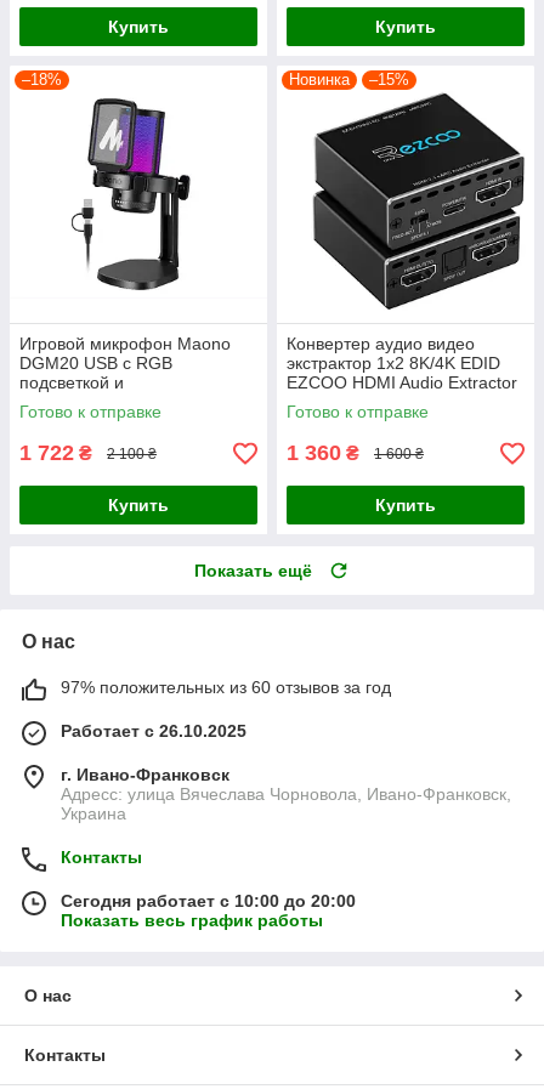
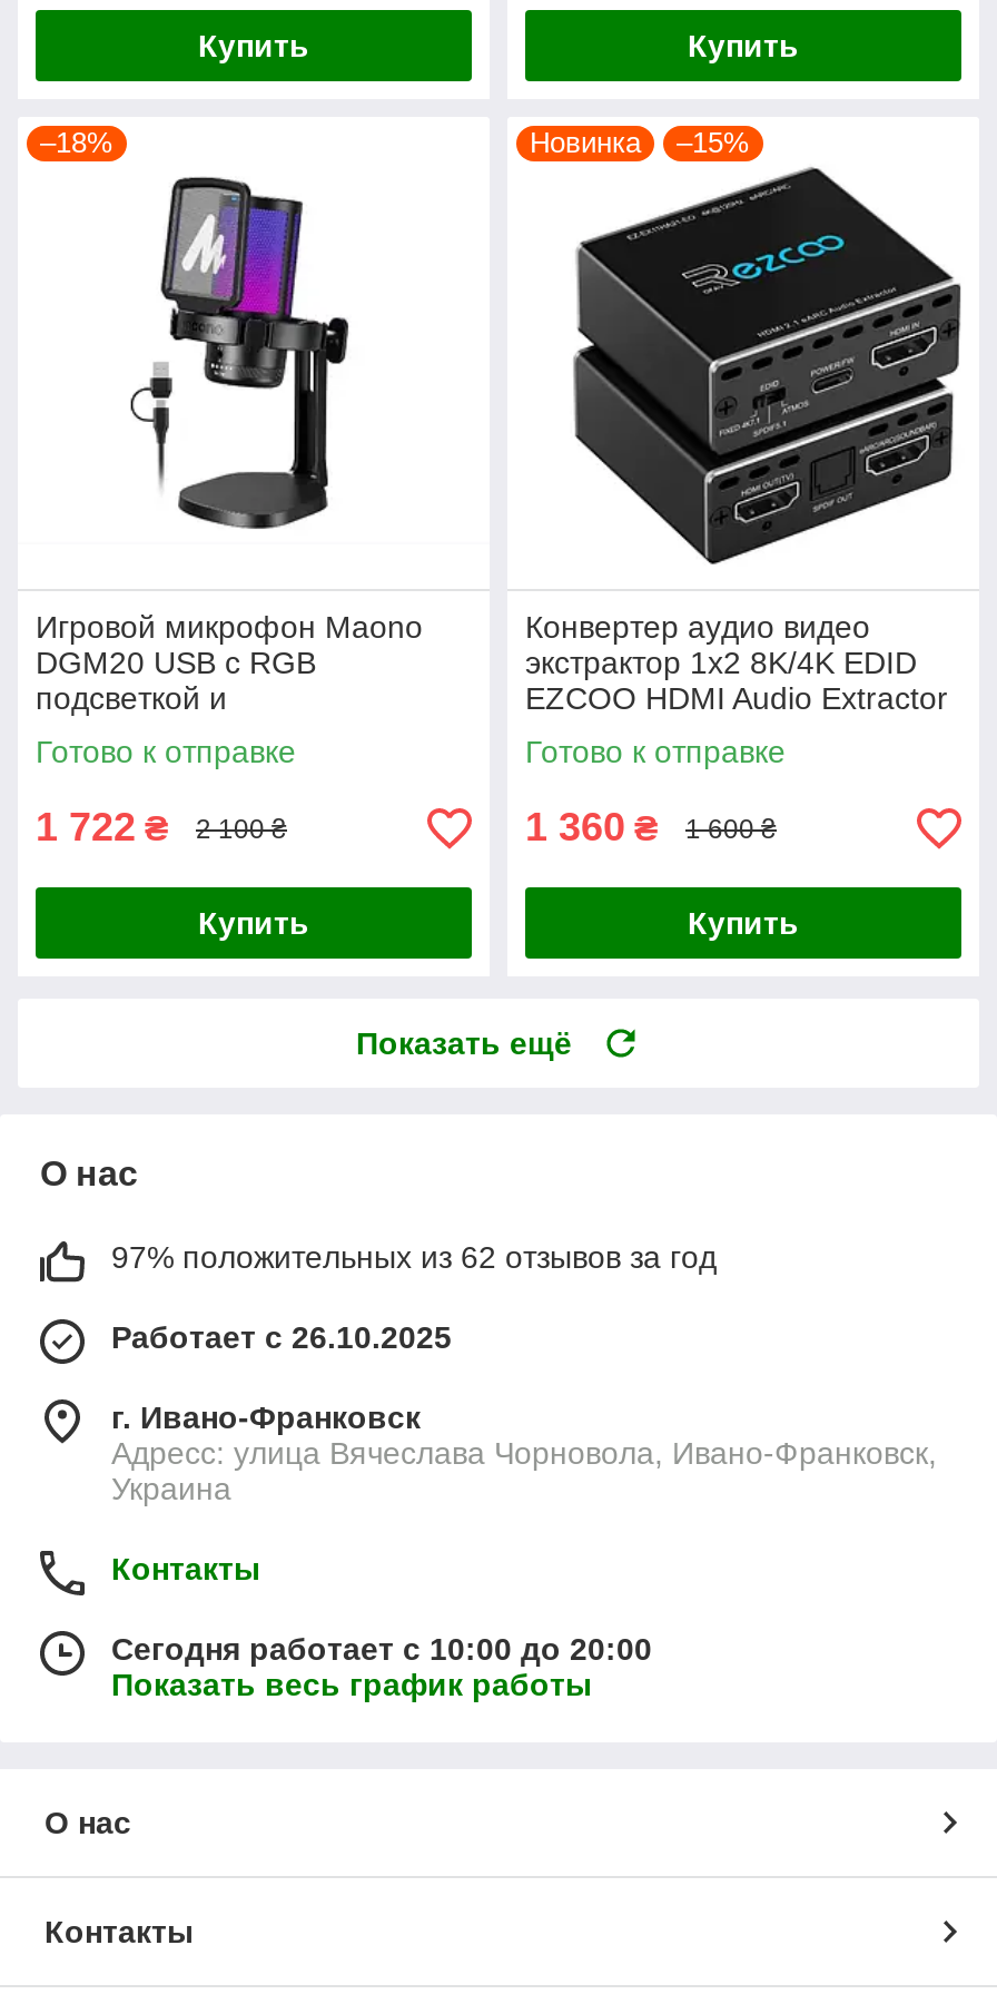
[61,678,391,697] 97% положительных из 60 отзывов за год -> [111,1240,717,1275] 97% положительных из 62 отзывов за год

